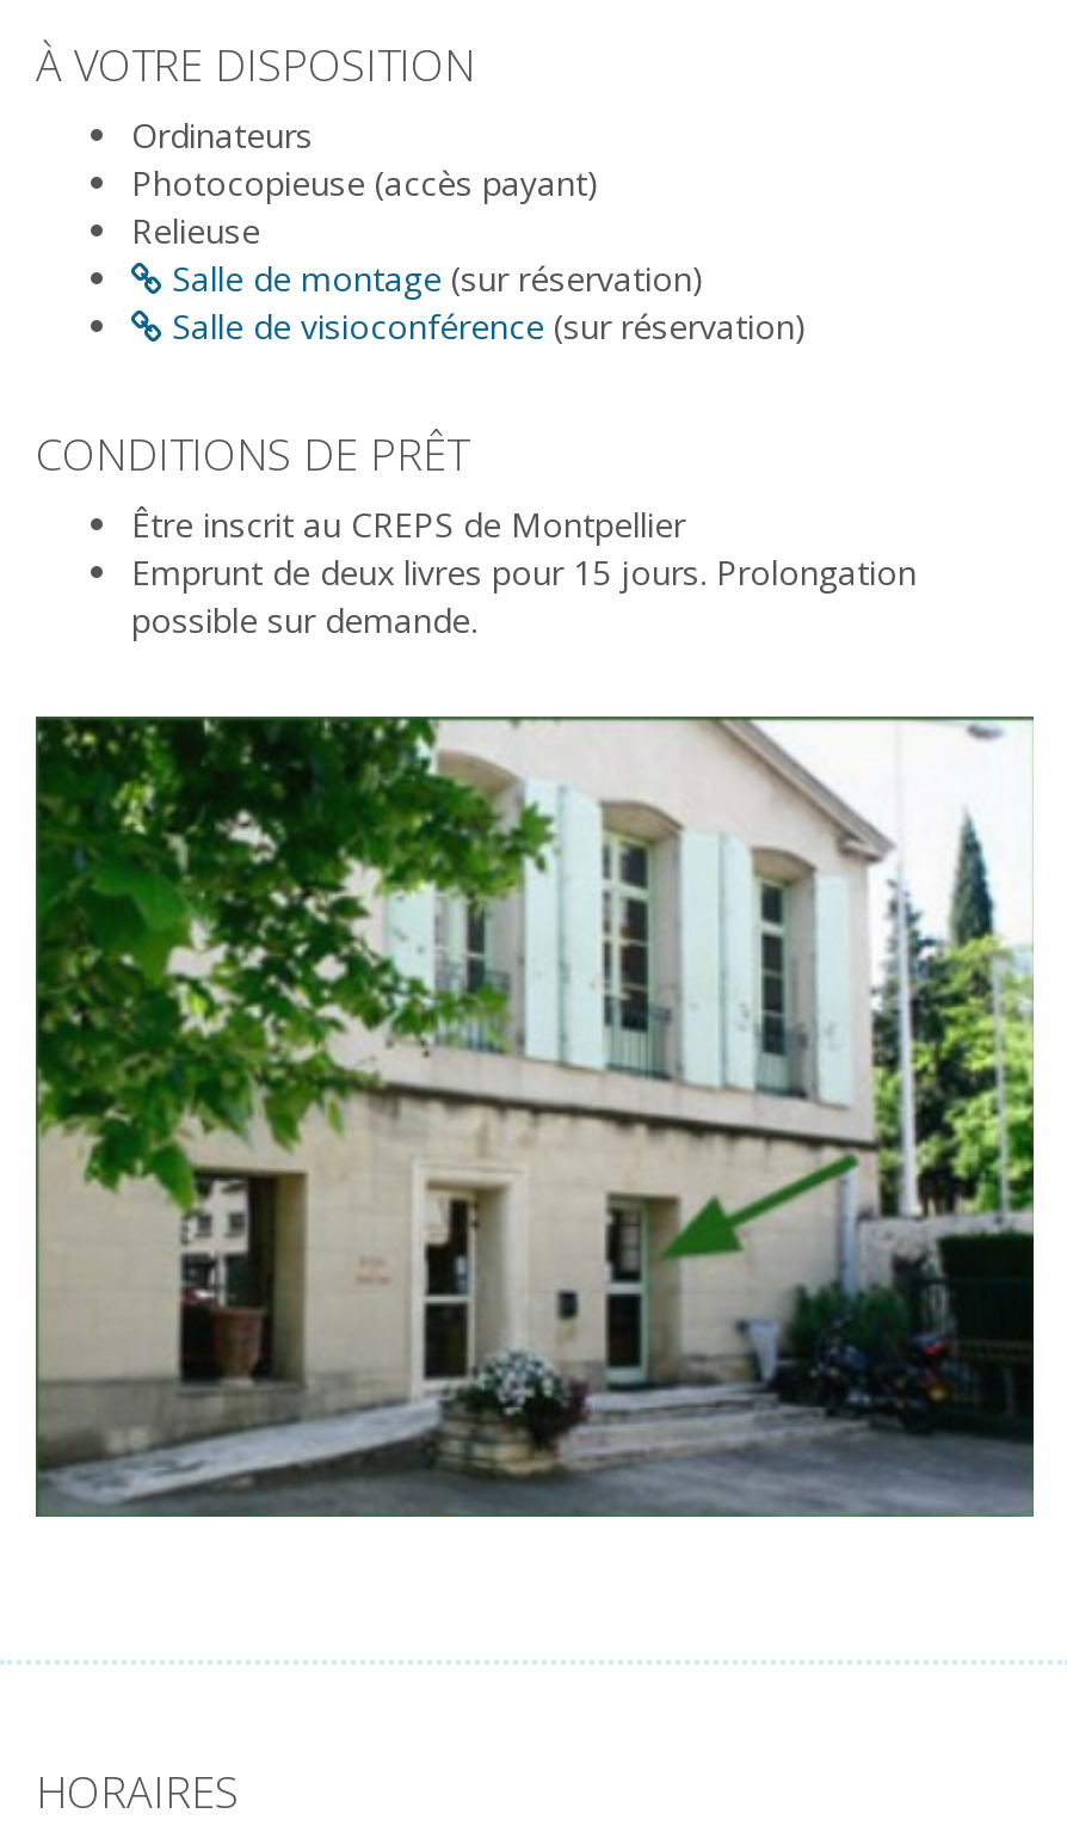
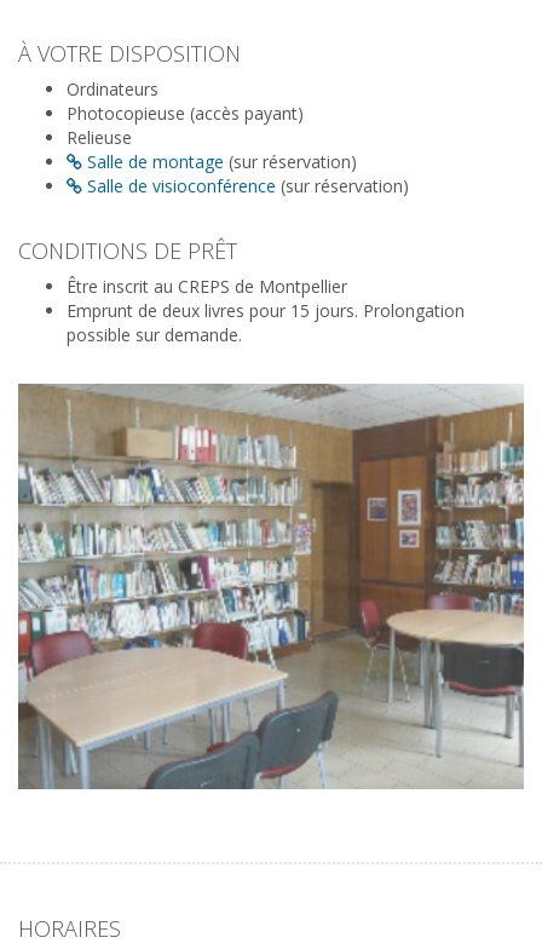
[33,714,1036,1517] [image] -> [17,383,525,790] [image]

